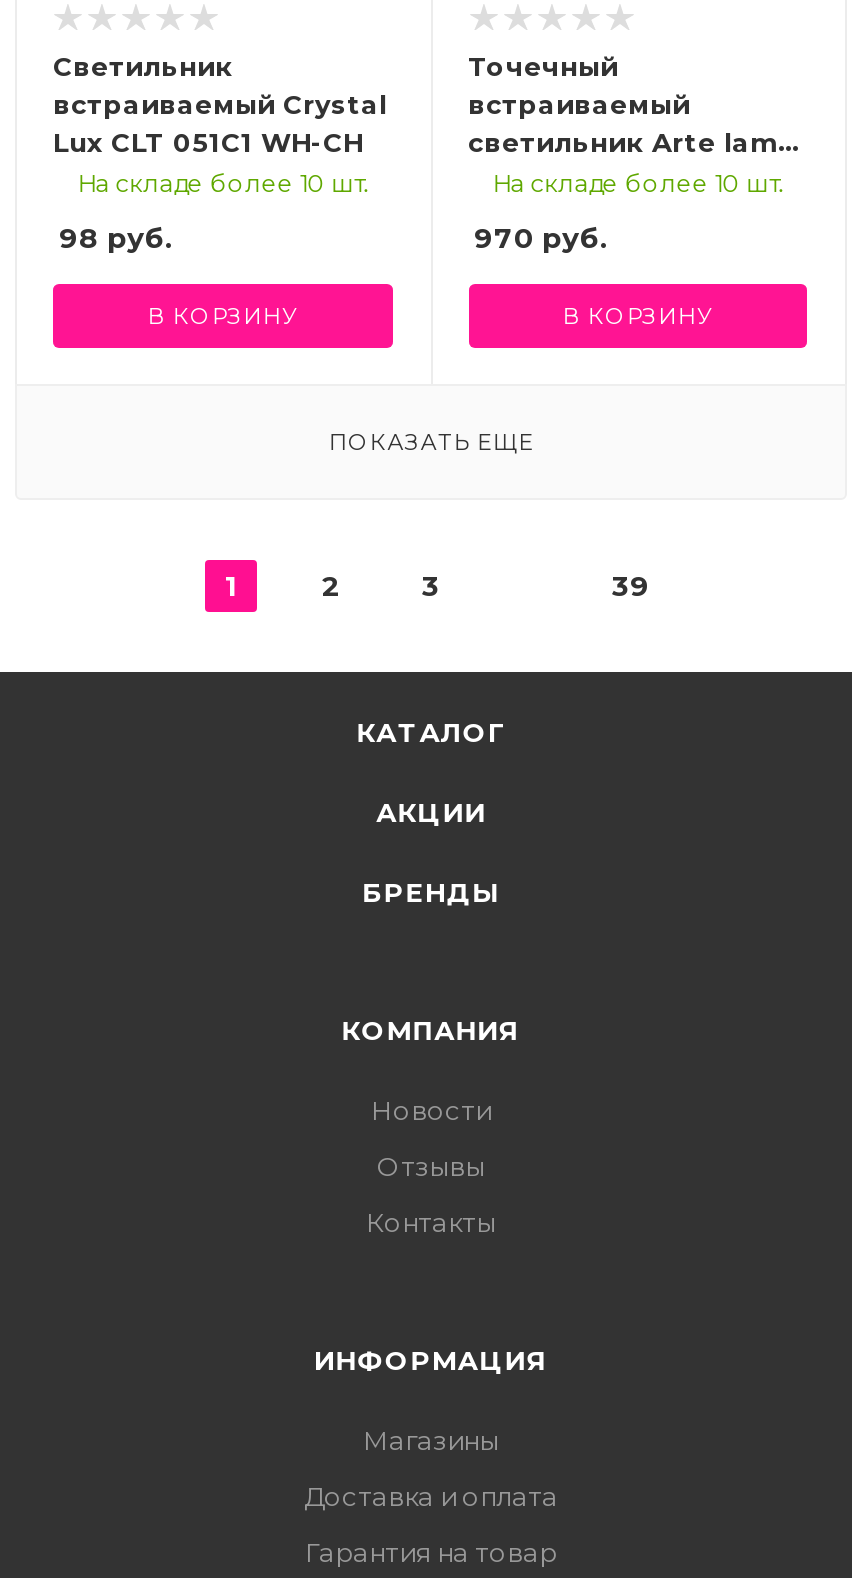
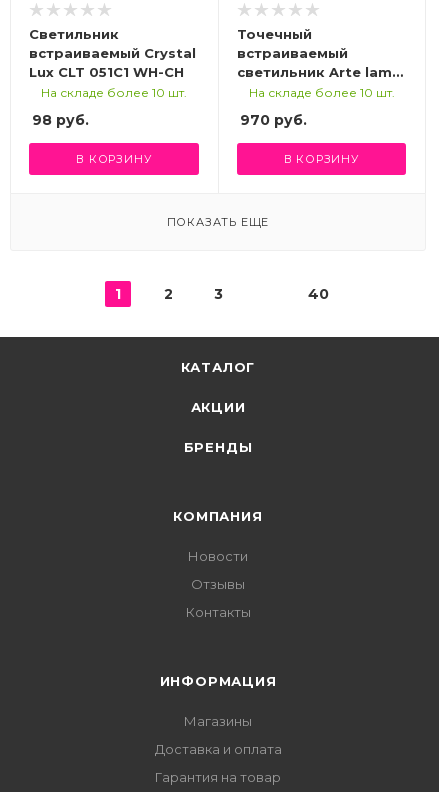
[612,567,650,603] 39 -> [307,284,328,302] 40

